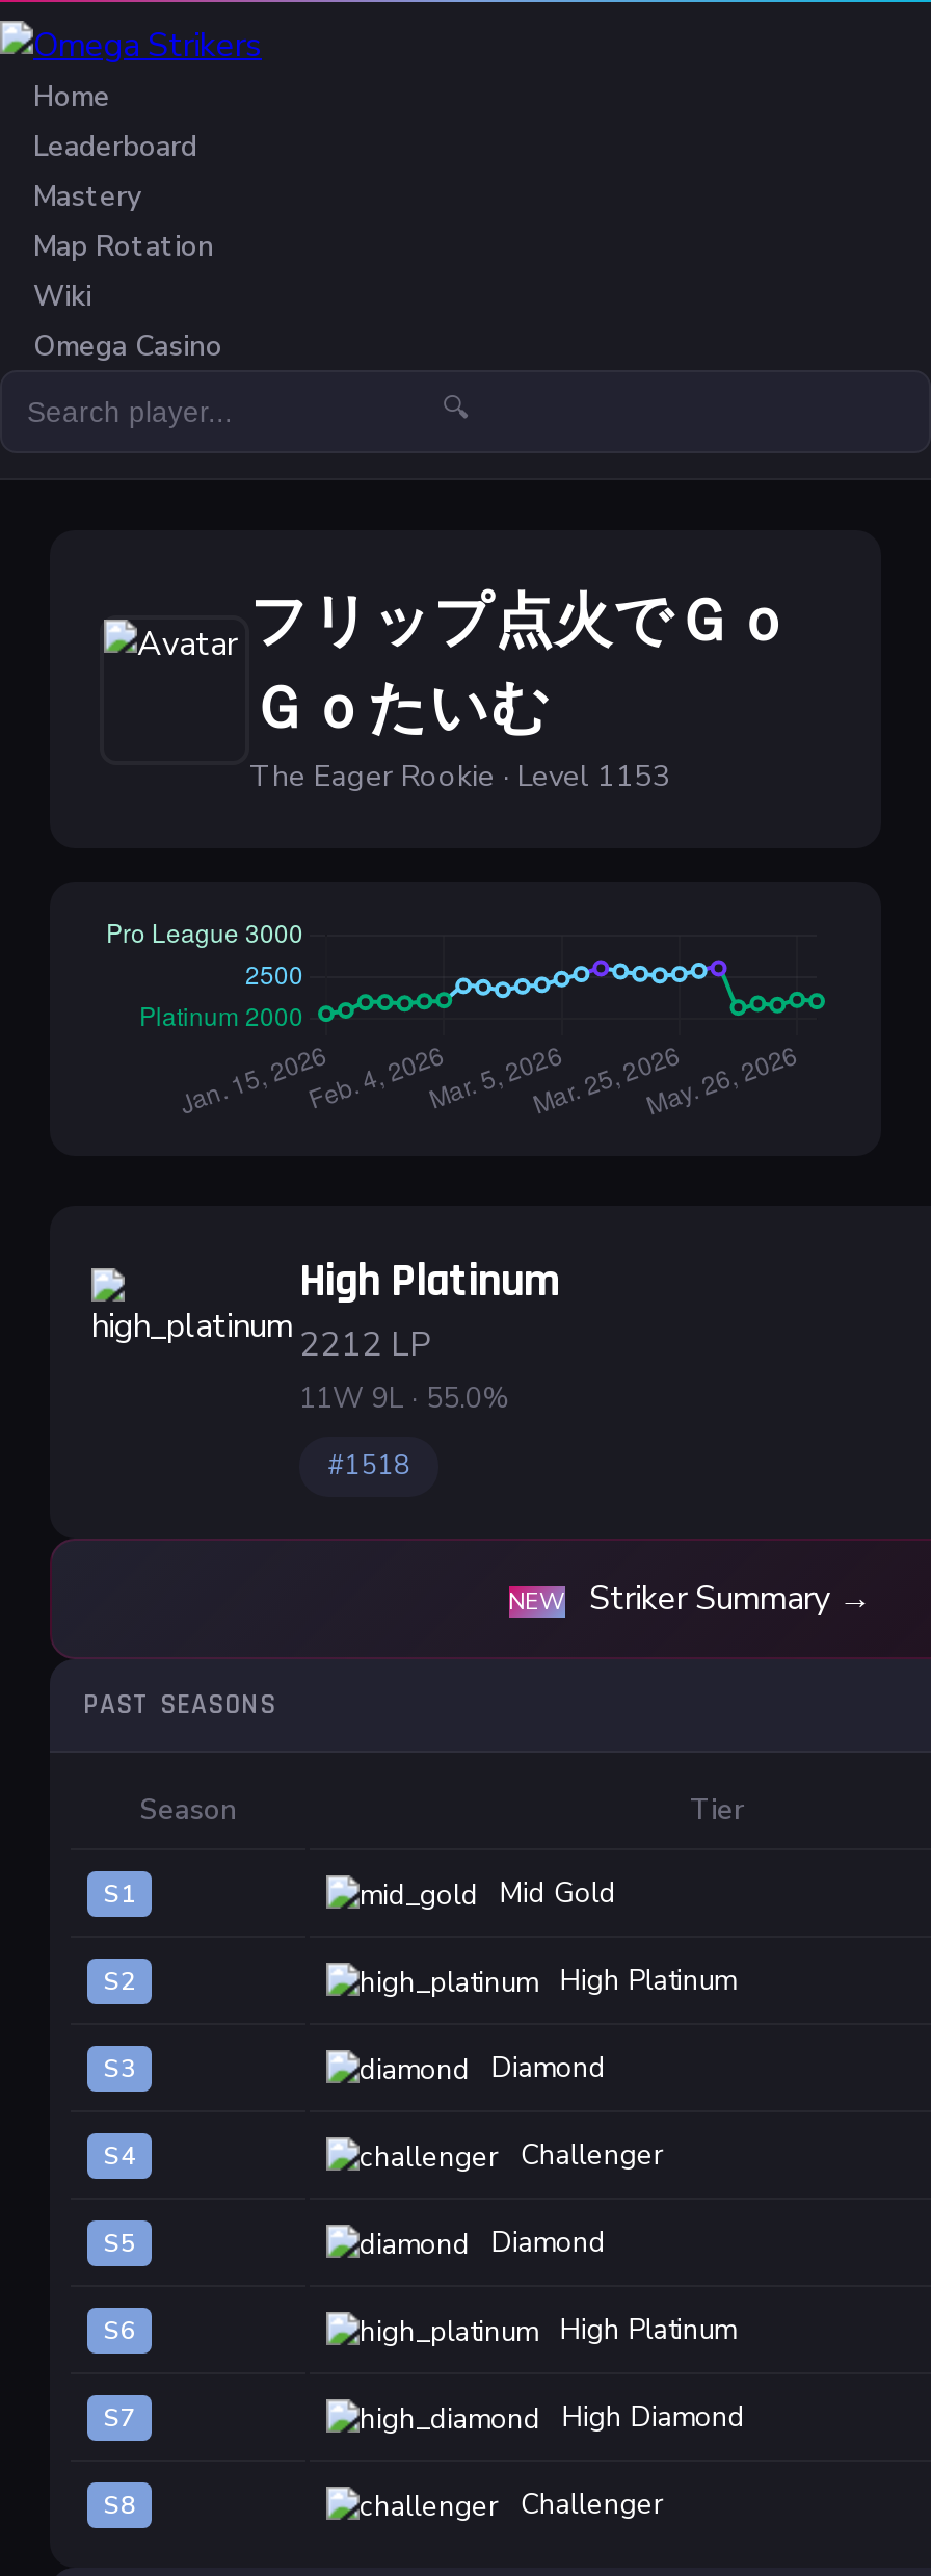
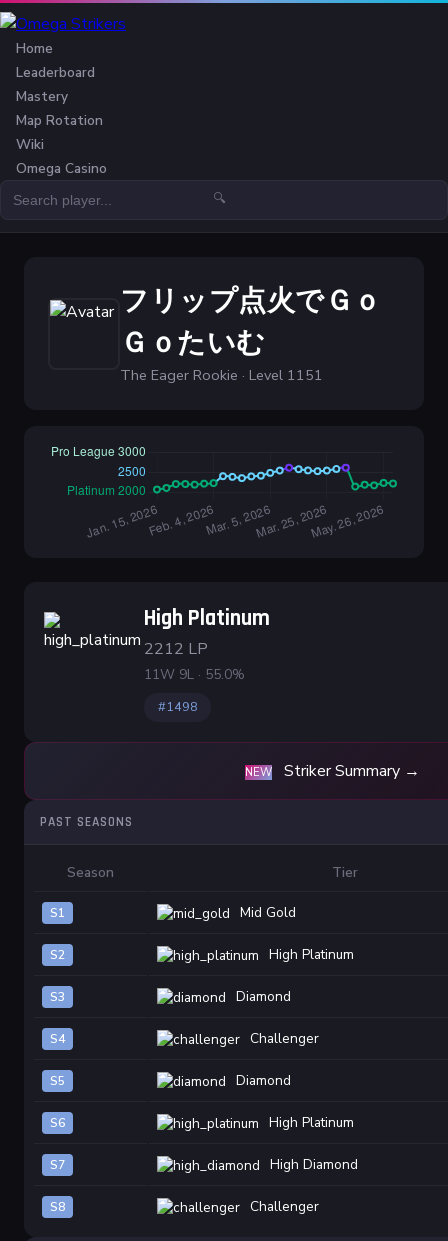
[249,755,671,796] The Eager Rookie · Level 1153 -> [120,365,323,385] The Eager Rookie · Level 1151
[328,1447,411,1485] #1518 -> [158,698,198,716] #1498

